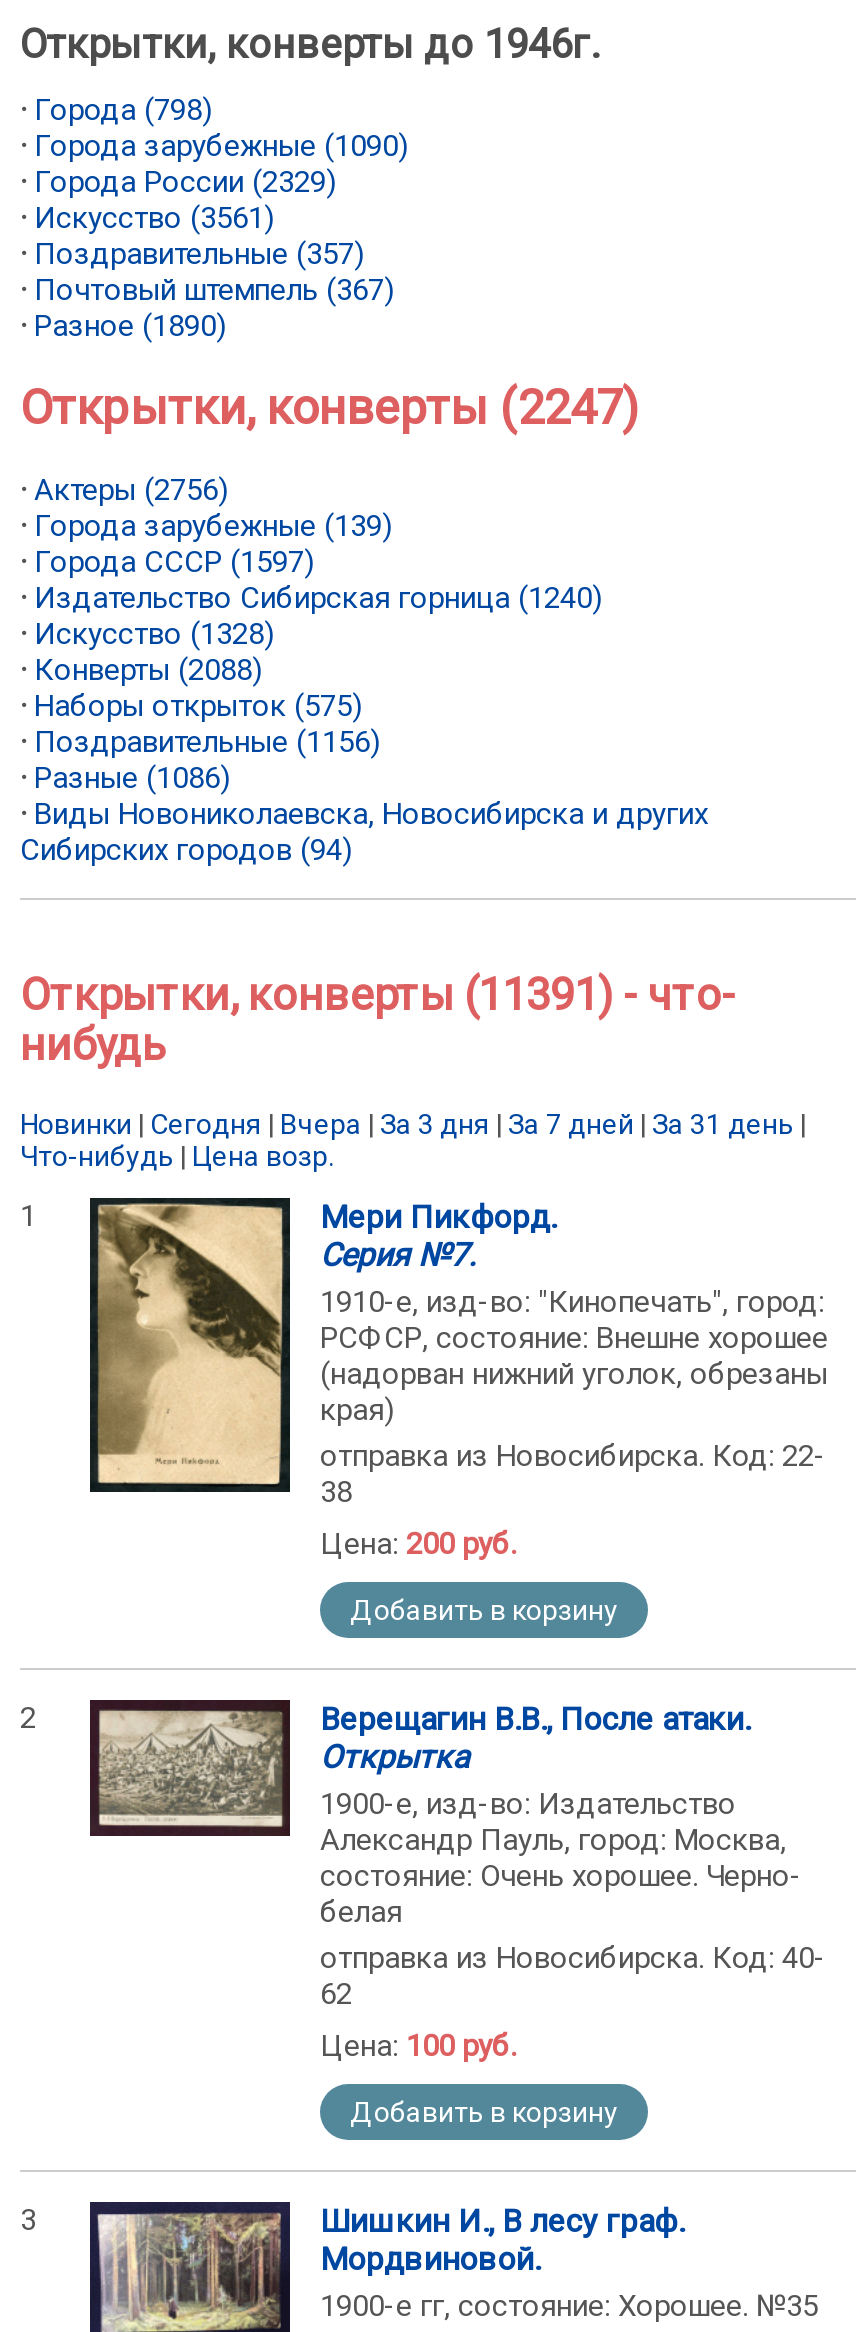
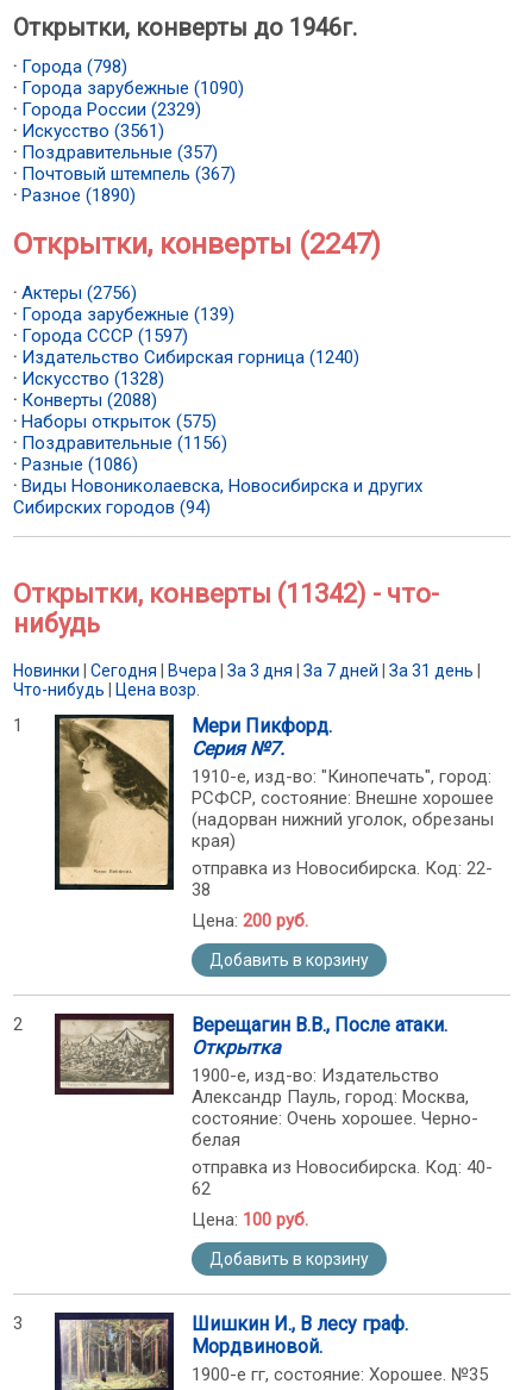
[20,971,736,1021] Открытки, конверты (11391) - что- -> [13,579,439,609] Открытки, конверты (11342) - что-

